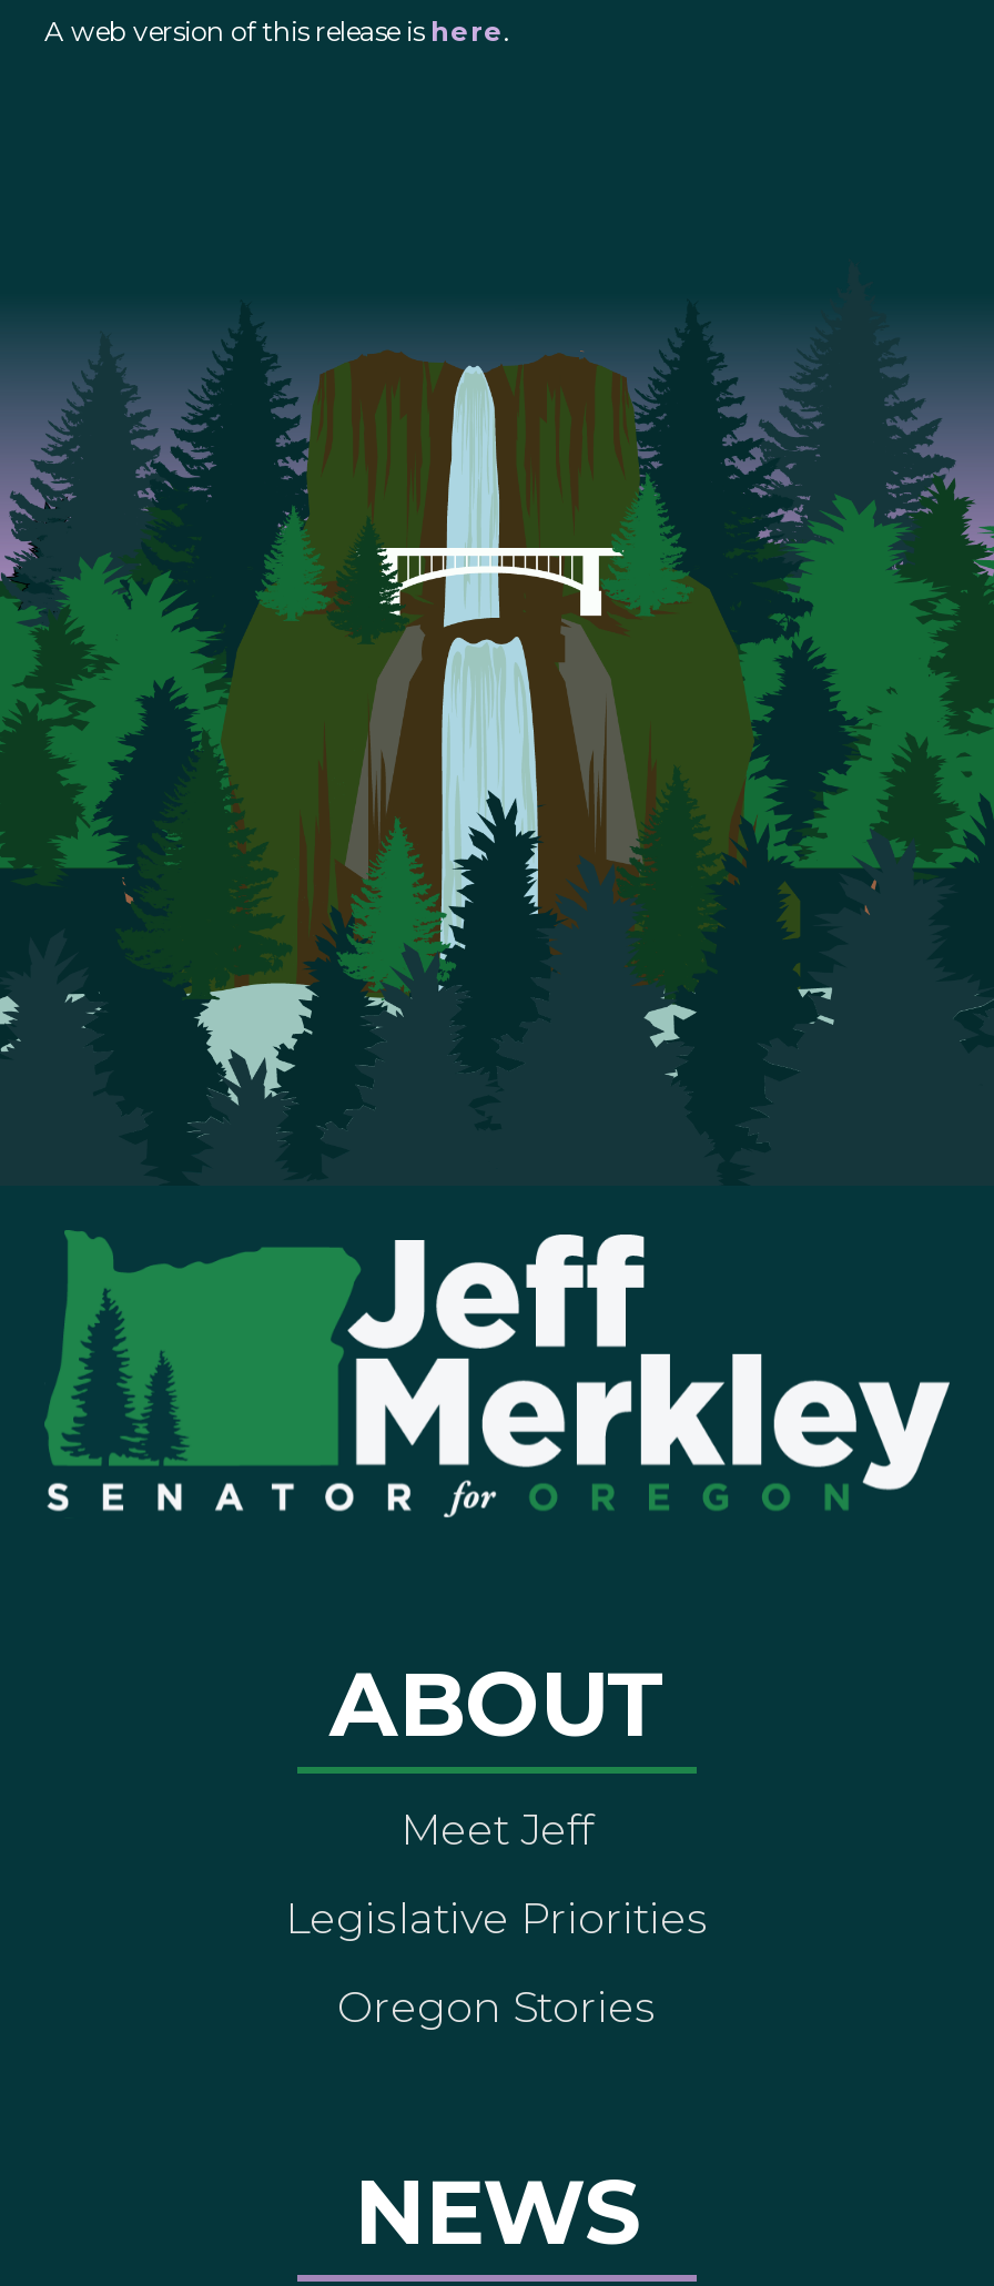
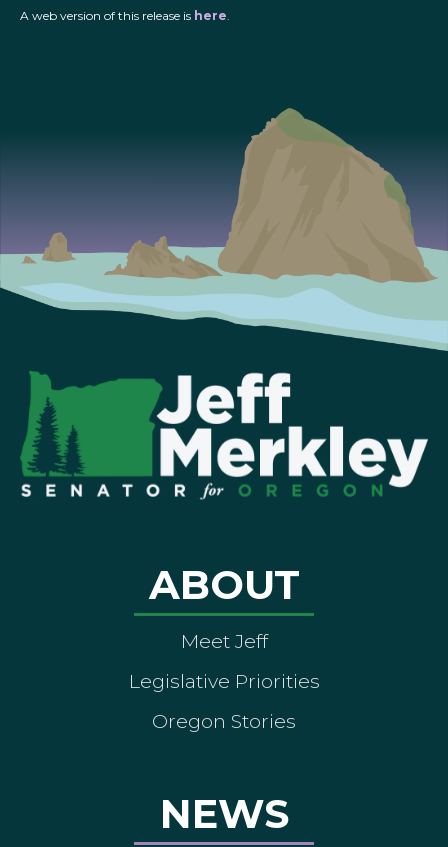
[7,345,987,1106] [image] -> [3,108,445,352] [image]

